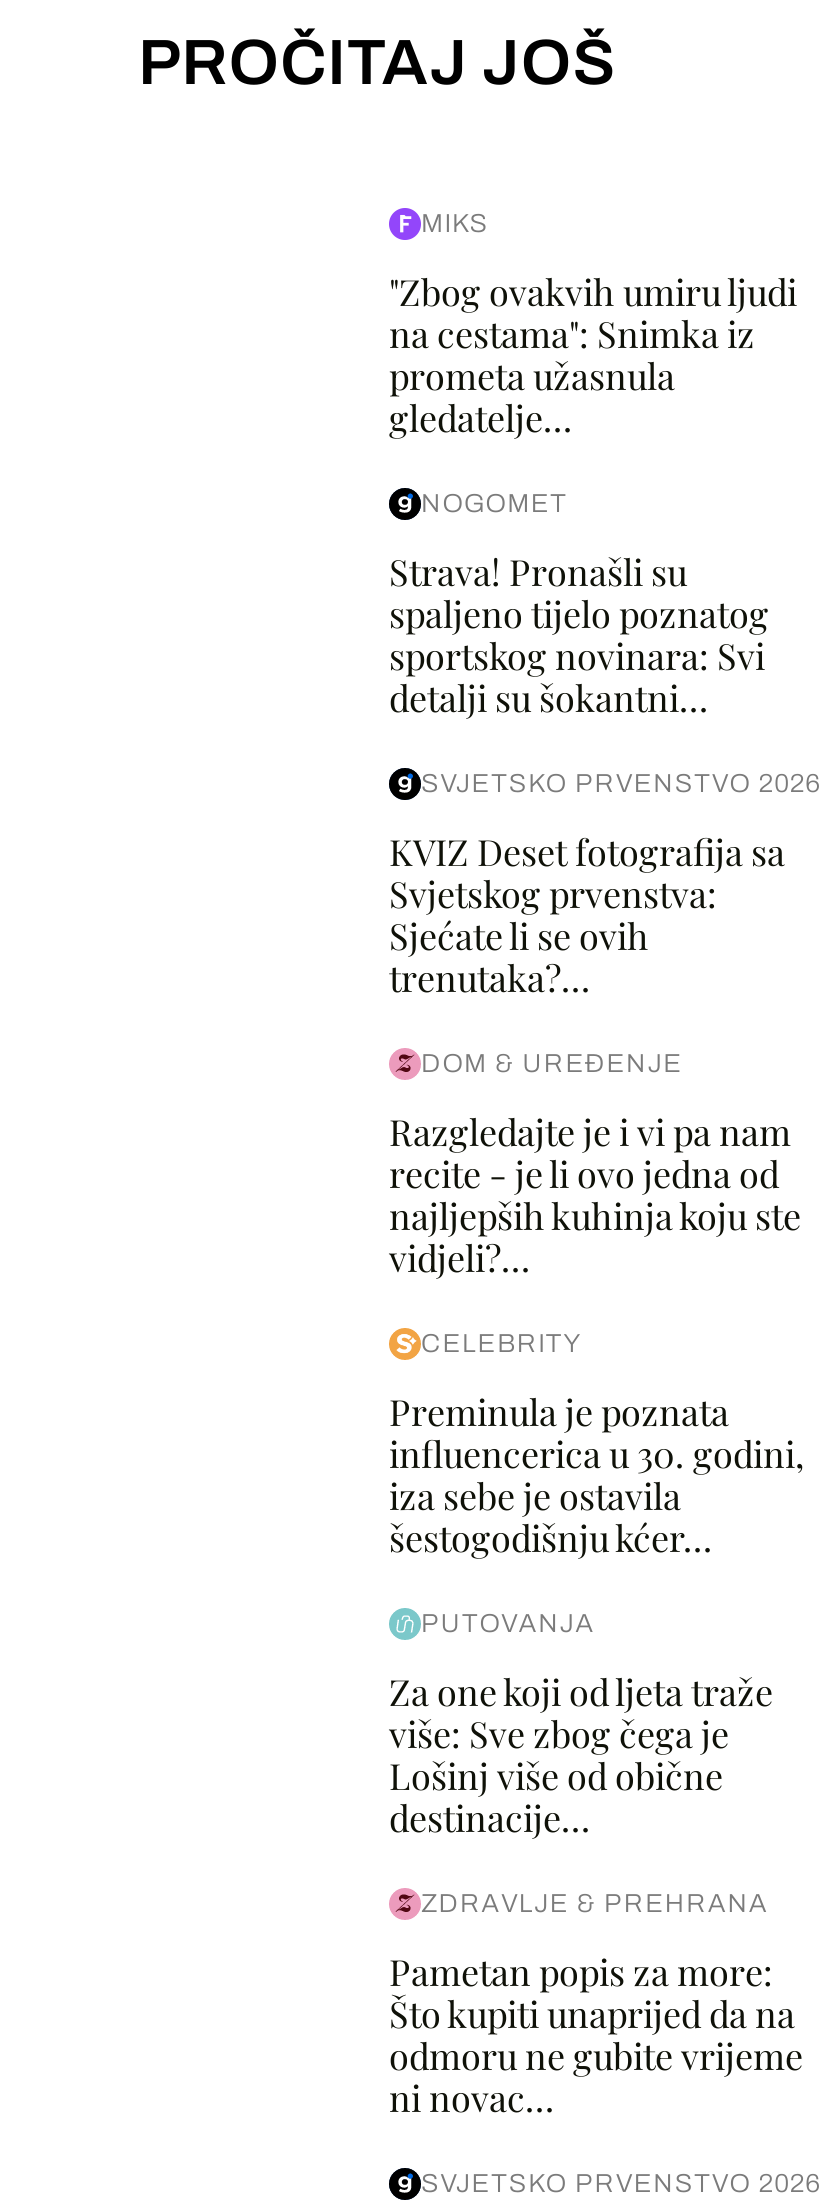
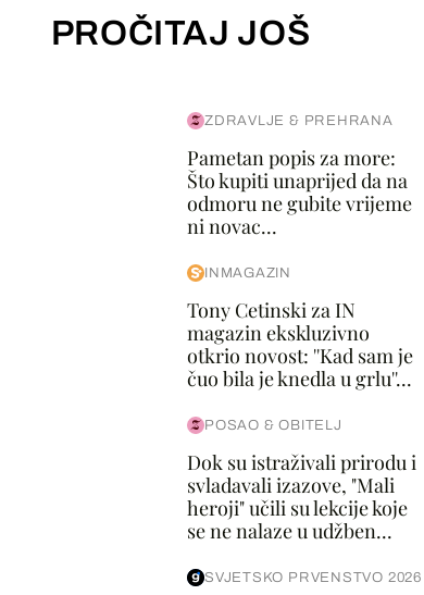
[389,211,821,1843] MIKS | "Zbog ovakvih umiru ljudi | na cestama": Snimka iz | prometa užasnula | gledatelje... | NOGOMET | Strava! Pronašli su | spaljeno tijelo poznatog | sportskog novinara: Svi | detalji su šokantni... | SVJETSKO PRVENSTVO 2026 | KVIZ Deset fotografija sa | Svjetskog prvenstva: | Sjećate li se ovih | trenutaka?... | DOM & UREĐENJE | Razgledajte je i vi pa nam | recite - je li ovo jedna od | najljepših kuhinja koju ste | vidjeli?... | CELEBRITY | Preminula je poznata | influencerica u 30. godini, | iza sebe je ostavila | šestogodišnju kćer... | PUTOVANJA | Za one koji od ljeta traže | više: Sve zbog čega je | Lošinj više od obične | destinacije... -> none
moved [389,1891,803,2123] -> [187,113,412,240]: ZDRAVLJE & PREHRANA | Pametan popis za more: | Što kupiti unaprijed da na | odmoru ne gubite vrijeme | ni novac...
none -> [187,266,416,544] INMAGAZIN | Tony Cetinski za IN | magazin ekskluzivno | otkrio novost: ''Kad sam je | čuo bila je knedla u grlu''... | POSAO & OBITELJ | Dok su istraživali prirodu i | svladavali izazove, "Mali | heroji" učili su lekcije koje | se ne nalaze u udžben...

